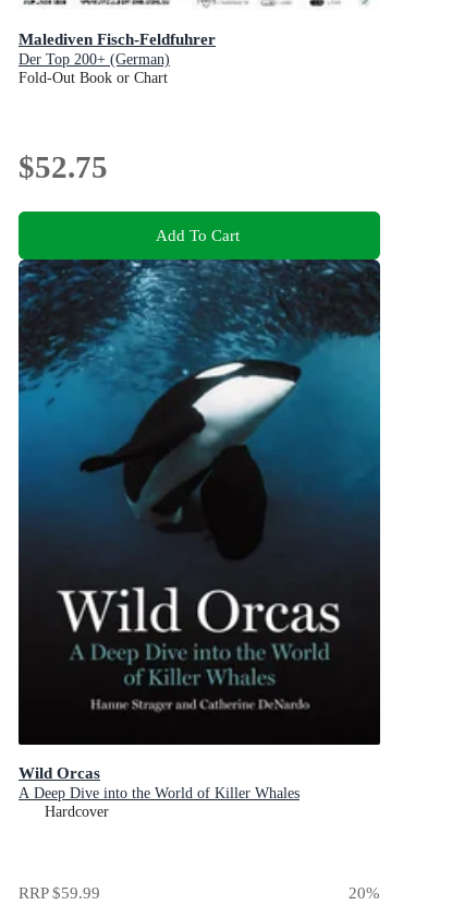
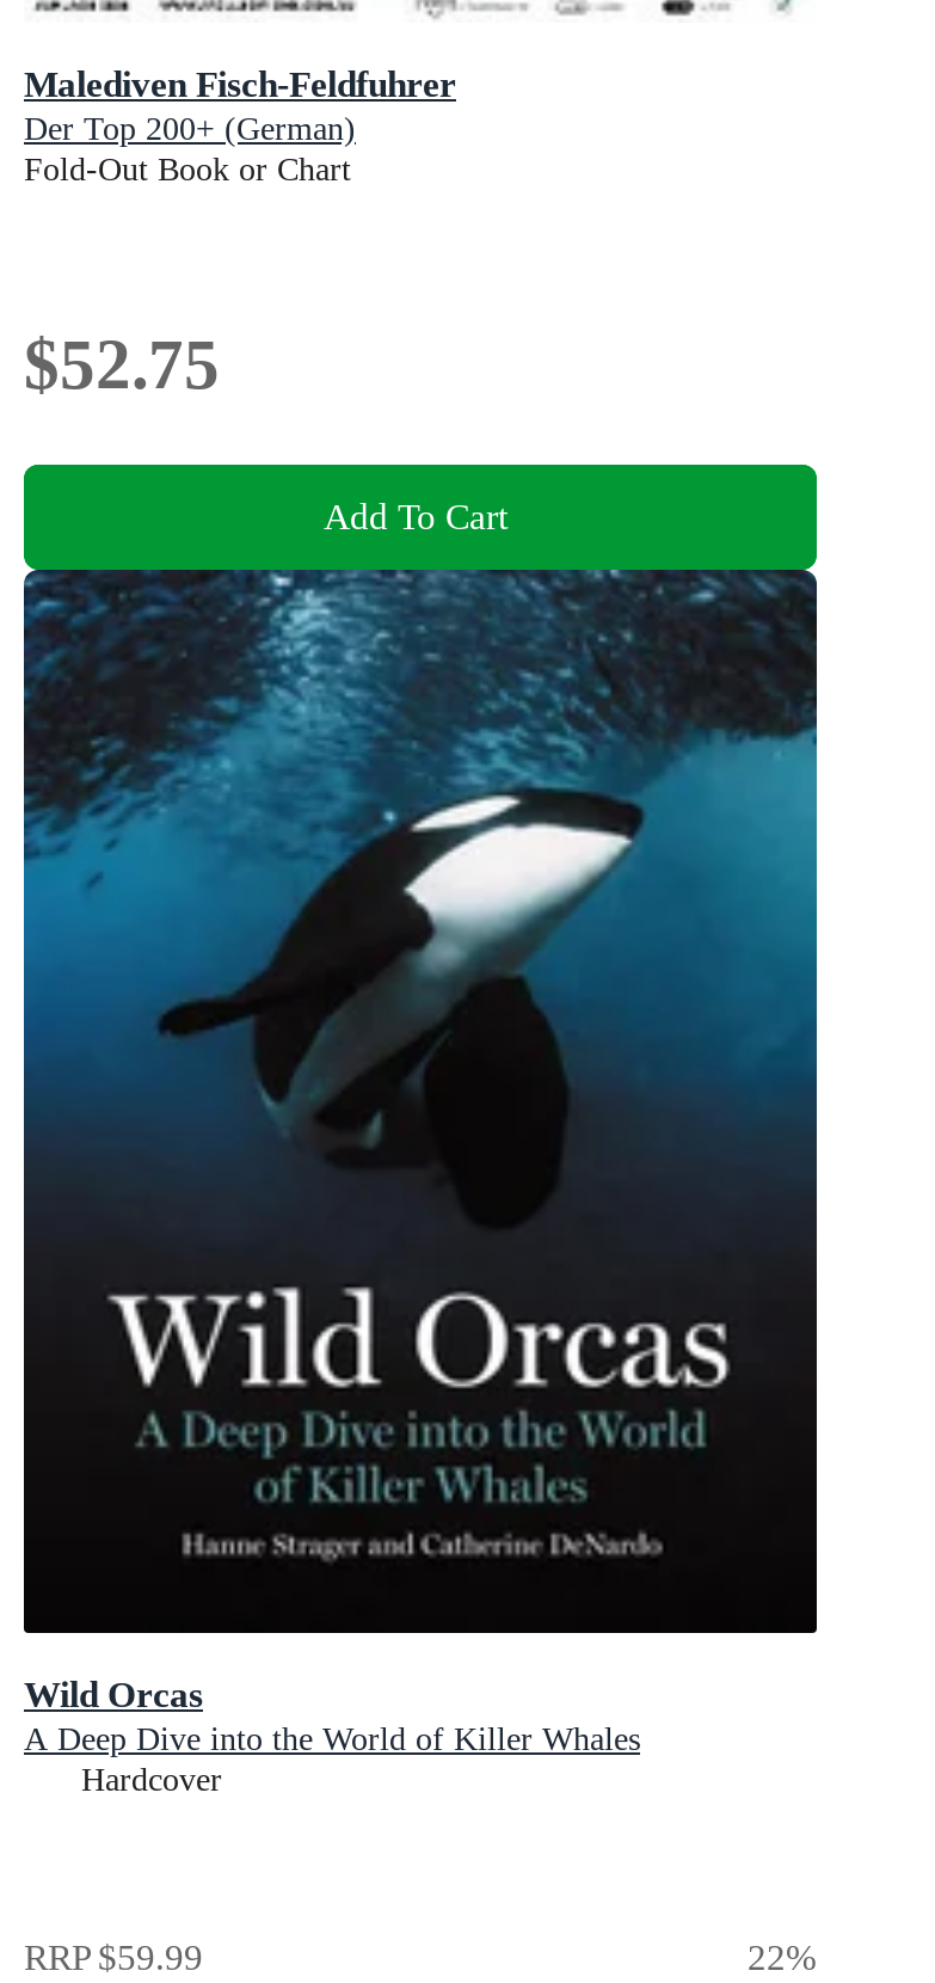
[349,884,380,902] 20% -> [748,1936,817,1977] 22%

